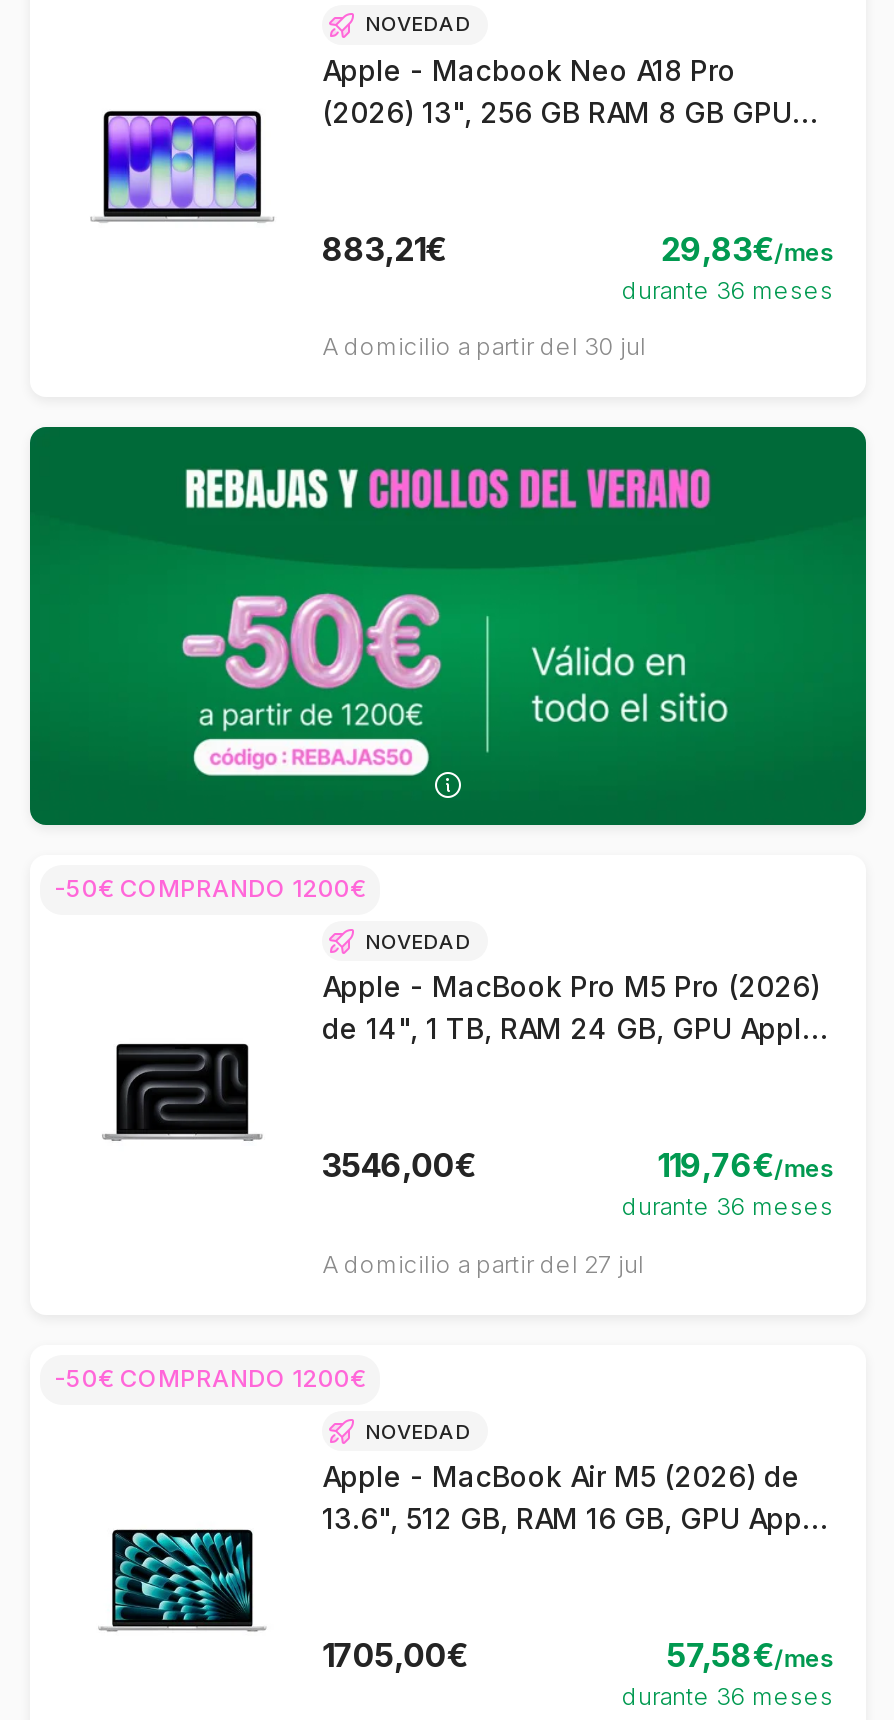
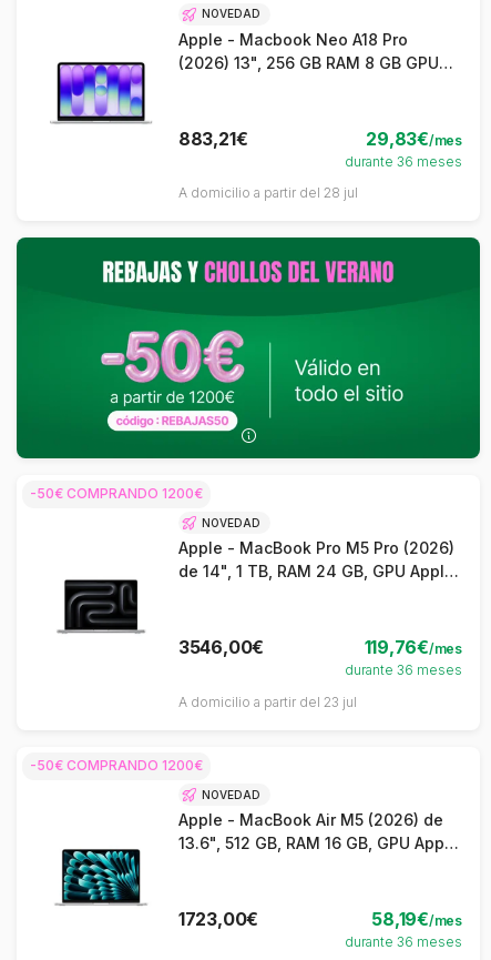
[322,332,646,362] A domicilio a partir del 30 jul -> [178,185,358,201] A domicilio a partir del 28 jul
[322,1248,644,1278] A domicilio a partir del 27 jul -> [178,693,357,710] A domicilio a partir del 23 jul
[322,1635,834,1675] 1705,00€ | 57,58€/mes -> [178,908,462,930] 1723,00€ | 58,19€/mes

